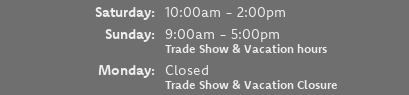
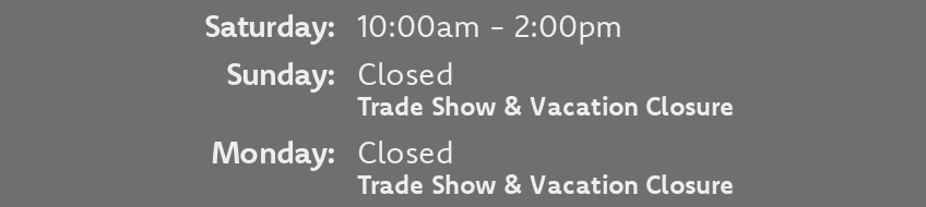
[104,25,326,56] Sunday: 9:00am - 5:00pm | Trade Show & Vacation hours -> [226,54,735,122] Sunday: Closed | Trade Show & Vacation Closure

